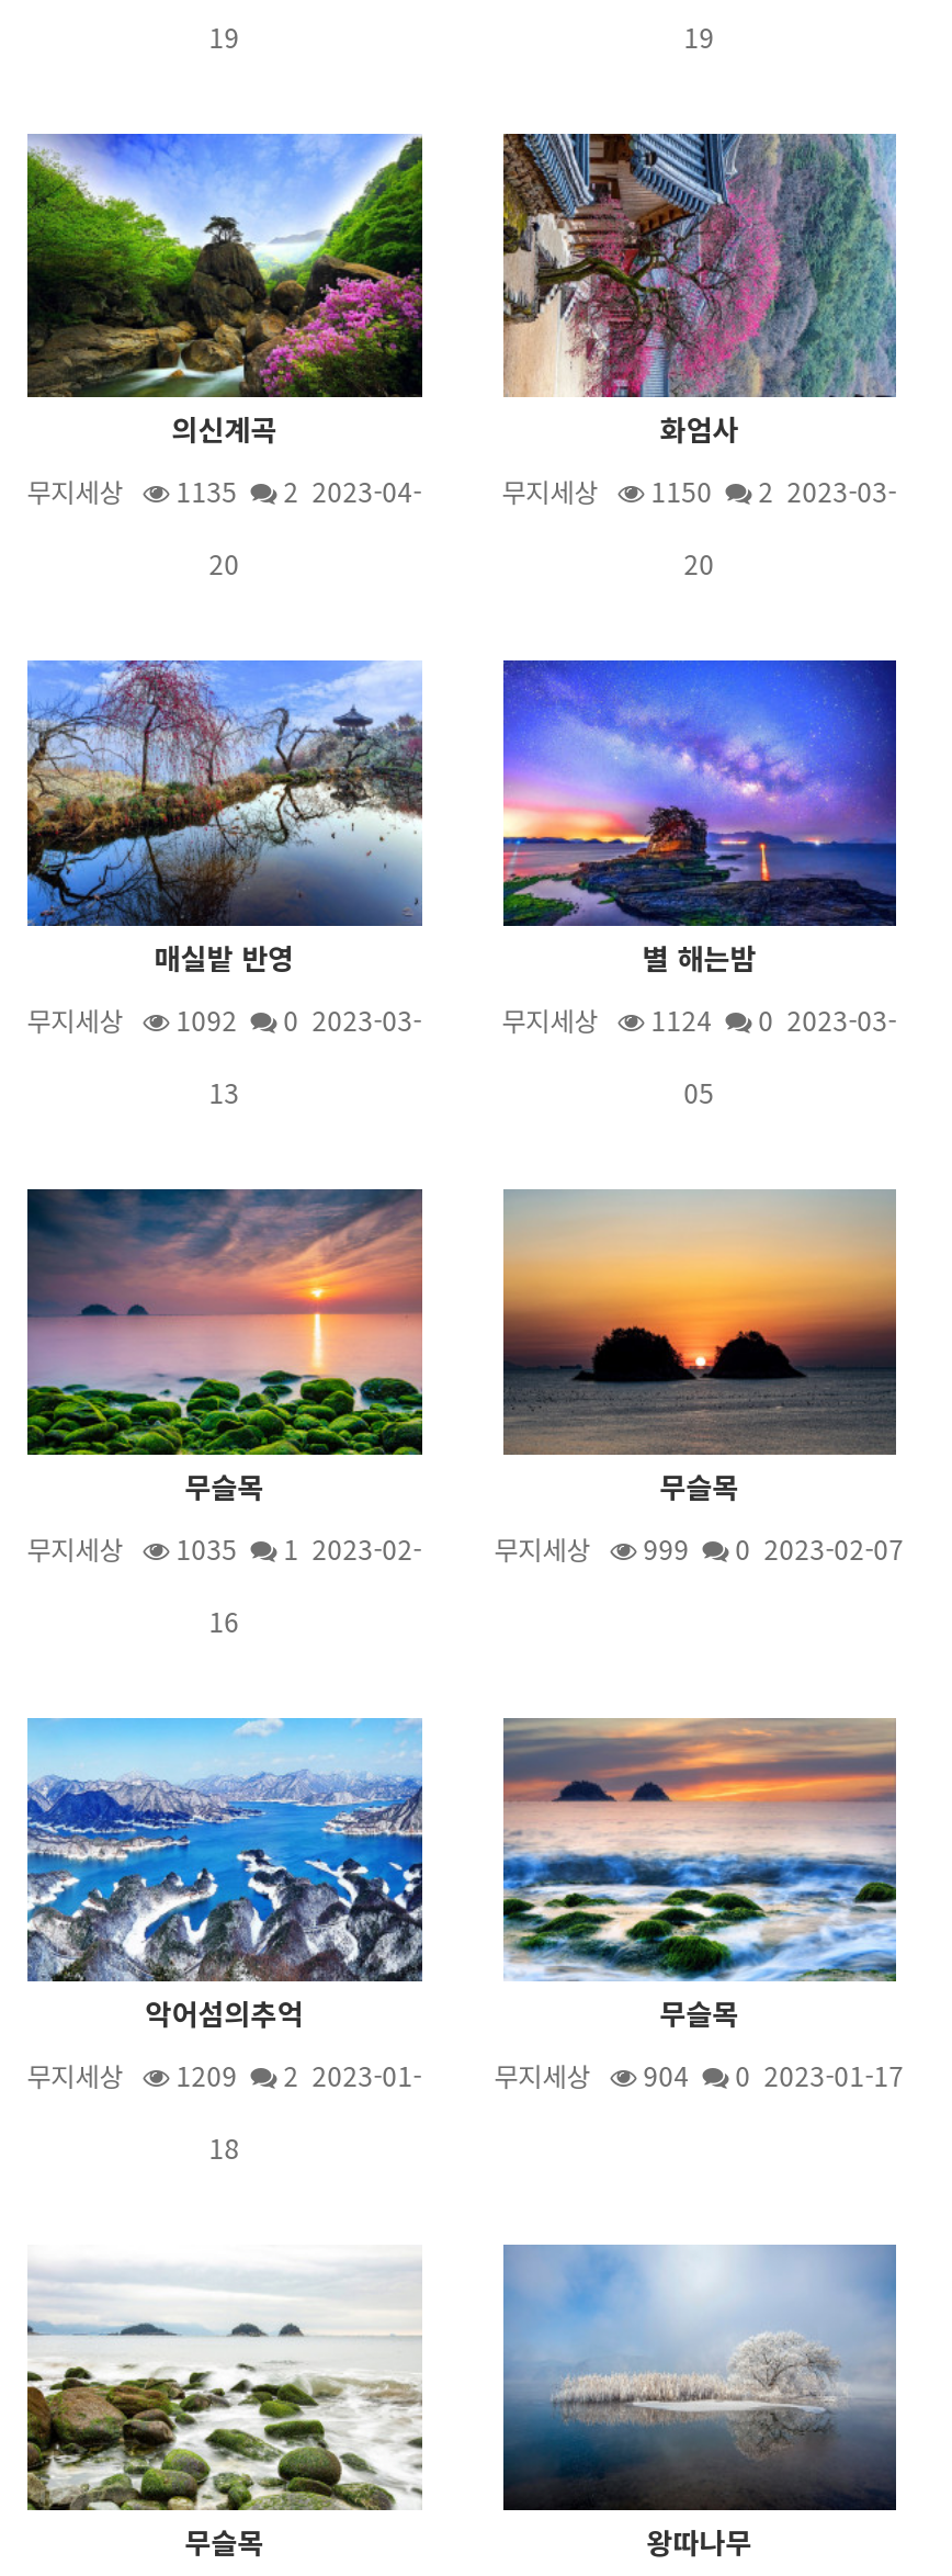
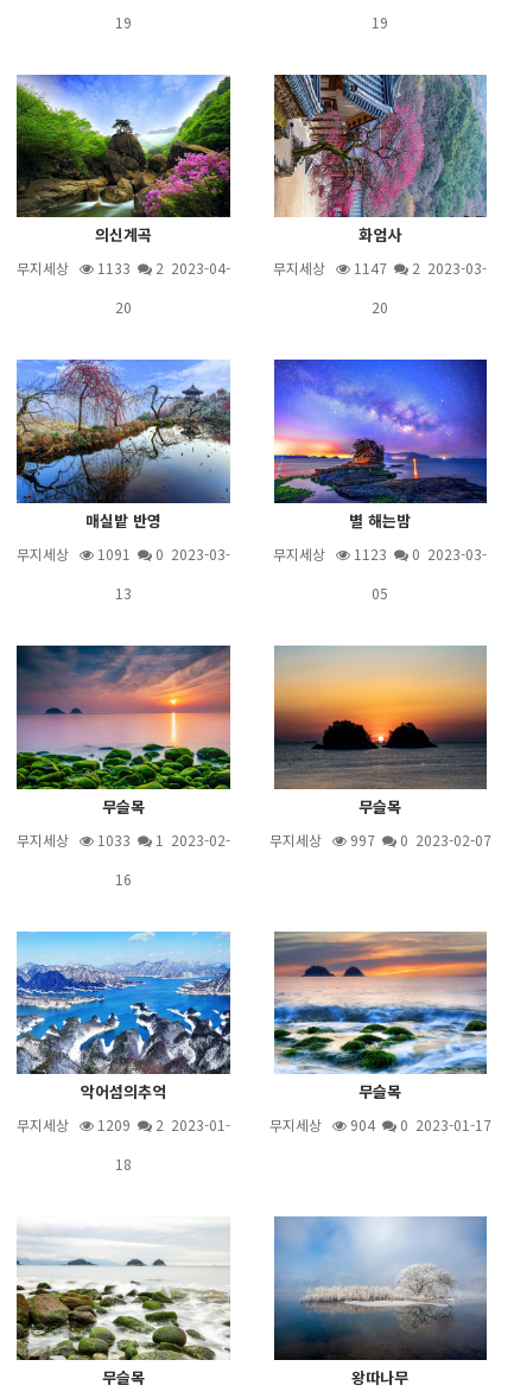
[27,473,422,510] 무지세상 1135 2 2023-04- -> [16,258,230,278] 무지세상 1133 2 2023-04-
[502,473,897,510] 무지세상 1150 2 2023-03- -> [273,258,487,278] 무지세상 1147 2 2023-03-
[27,1001,422,1038] 무지세상 1092 0 2023-03- -> [16,544,230,564] 무지세상 1091 0 2023-03-
[502,1001,897,1038] 무지세상 1124 0 2023-03- -> [273,544,487,564] 무지세상 1123 0 2023-03-
[170,1529,251,1566] 1035 -> [94,829,137,849] 1033
[637,1529,703,1566] 999 -> [346,829,382,849] 997

